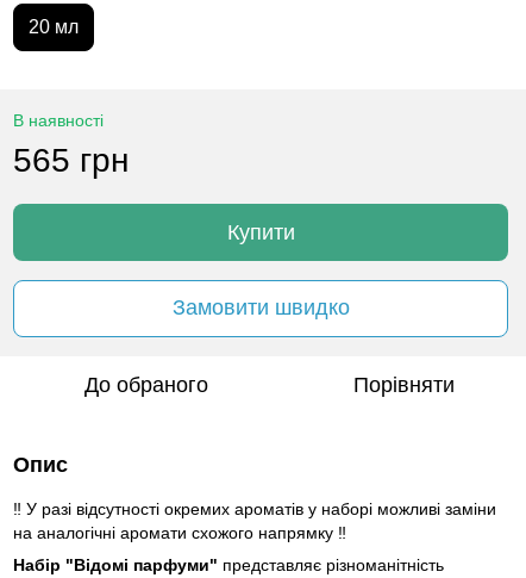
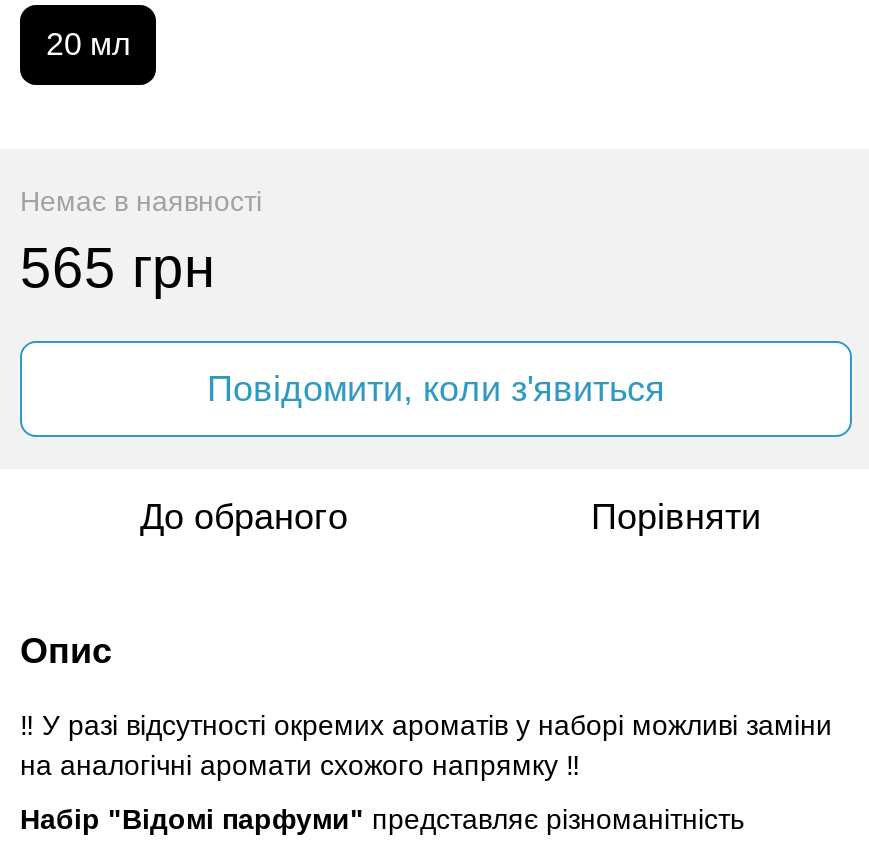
[13,110,104,129] В наявності -> [20,184,262,216] Немає в наявності
[172,220,349,320] Купити | Замовити швидко -> [207,368,665,408] Повідомити, коли з'явиться

